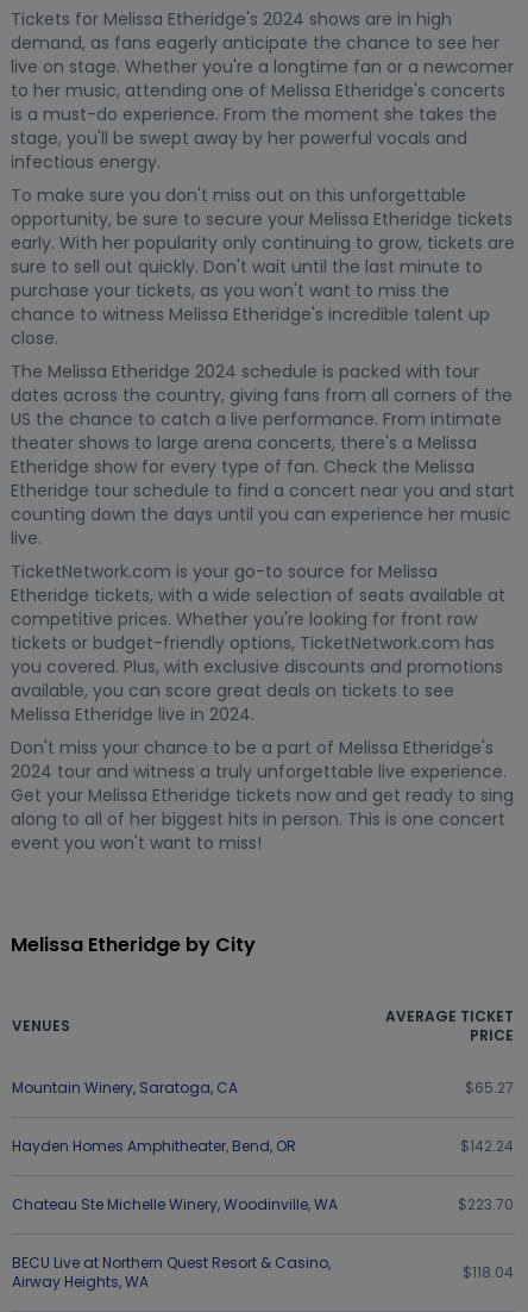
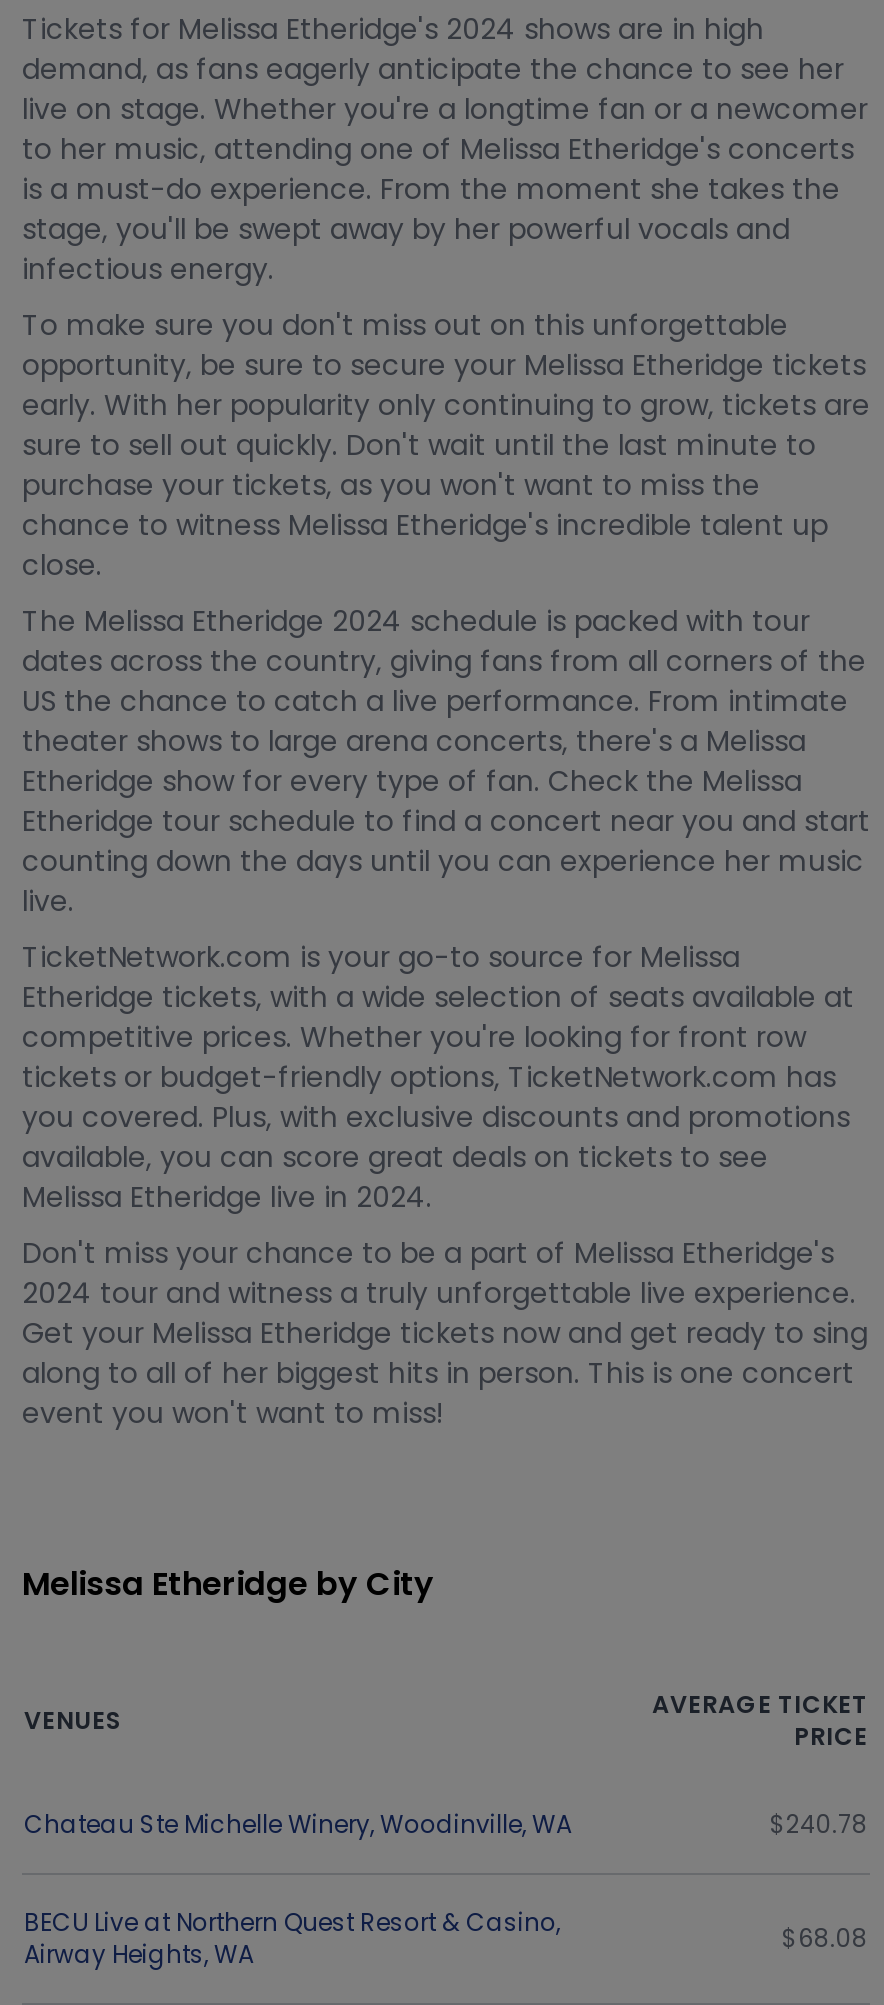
[12,1077,514,1156] Mountain Winery, Saratoga, CA | $65.27 | Hayden Homes Amphitheater, Bend, OR | $142.24 -> none
[458,1194,514,1214] $223.70 -> [770,1807,868,1841] $240.78
[463,1262,514,1282] $118.04 -> [782,1921,868,1955] $68.08

